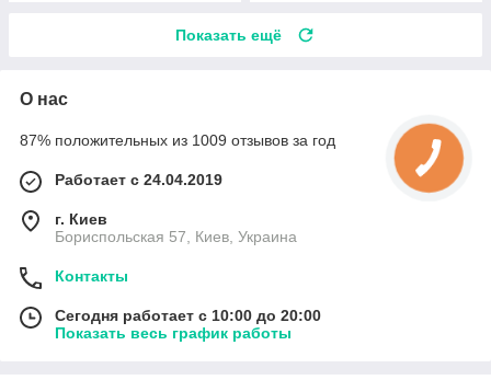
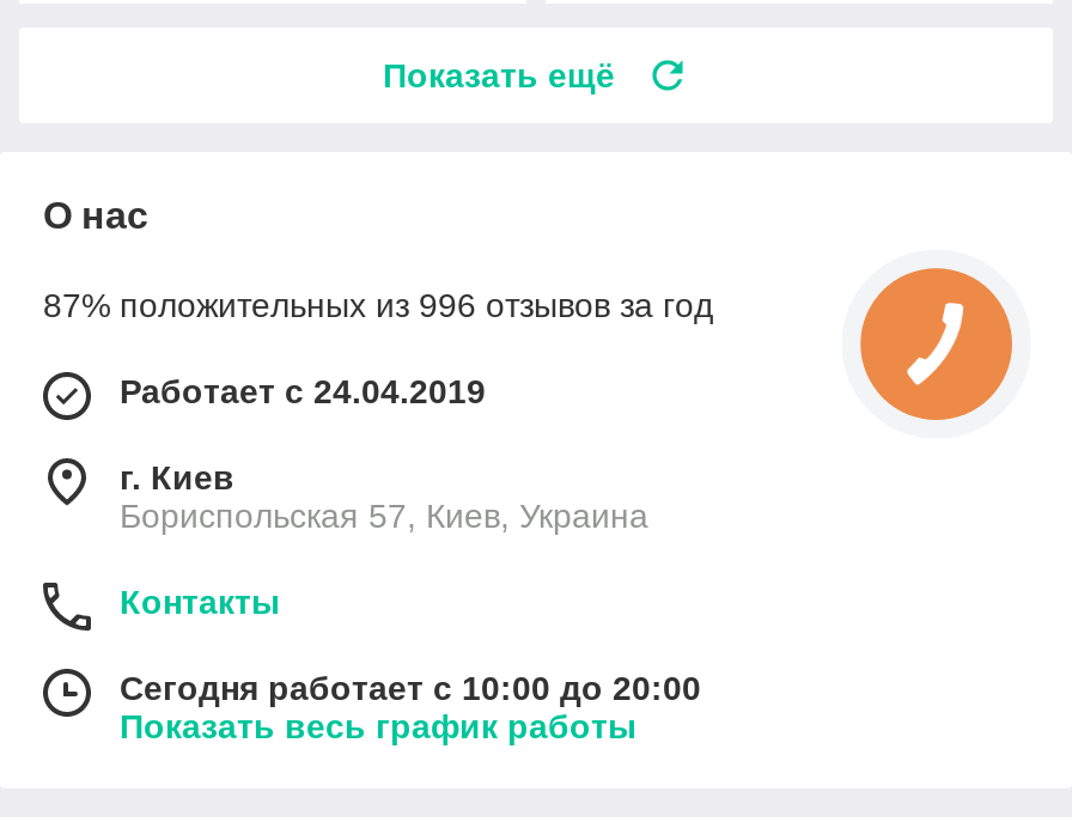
[20,131,335,149] 87% положительных из 1009 отзывов за год -> [43,285,713,324] 87% положительных из 996 отзывов за год

